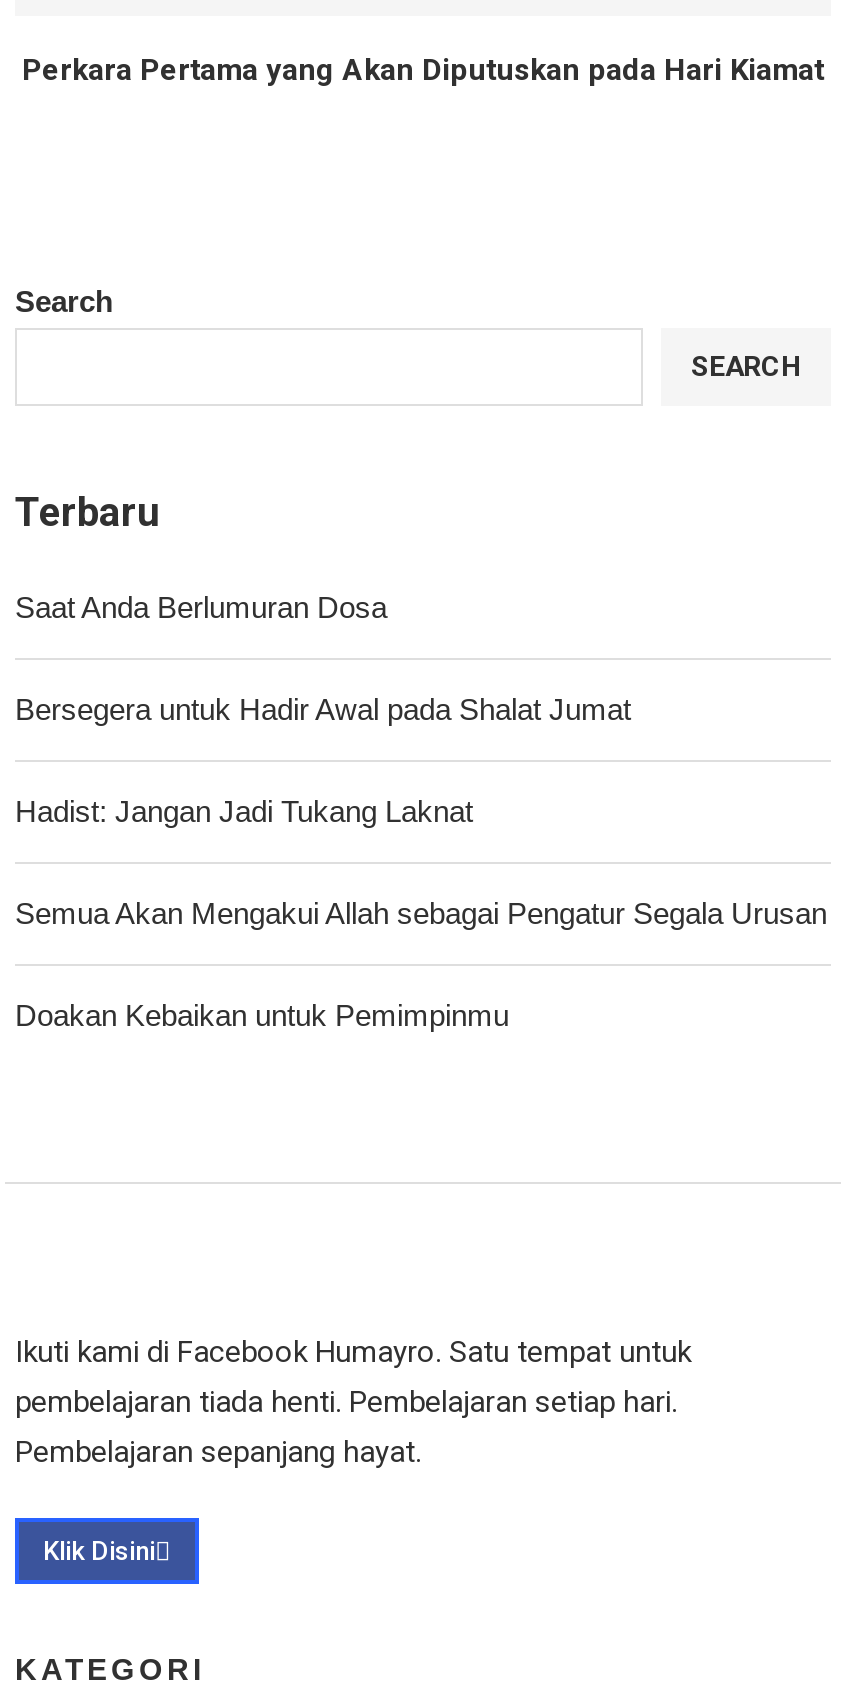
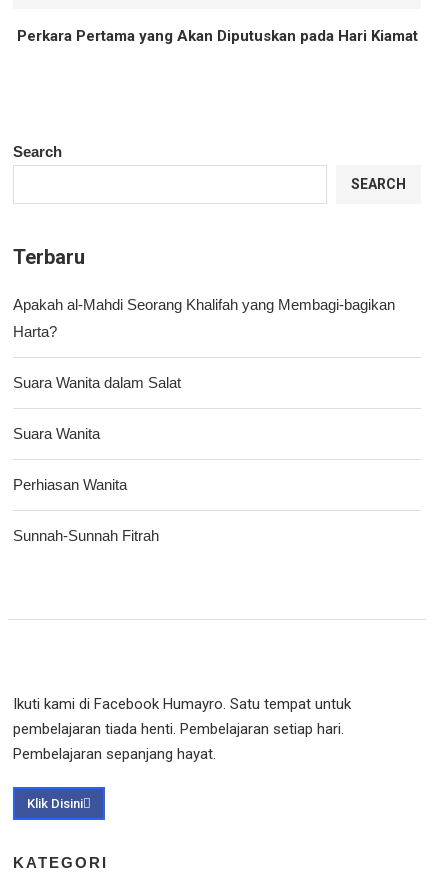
[15,590,827,1032] Saat Anda Berlumuran Dosa | Bersegera untuk Hadir Awal pada Shalat Jumat | Hadist: Jangan Jadi Tukang Laknat | Semua Akan Mengakui Allah sebagai Pengatur Segala Urusan | Doakan Kebaikan untuk Pemimpinmu -> [13,296,395,544] Apakah al-Mahdi Seorang Khalifah yang Membagi-bagikan | Harta? | Suara Wanita dalam Salat | Suara Wanita | Perhiasan Wanita | Sunnah-Sunnah Fitrah

